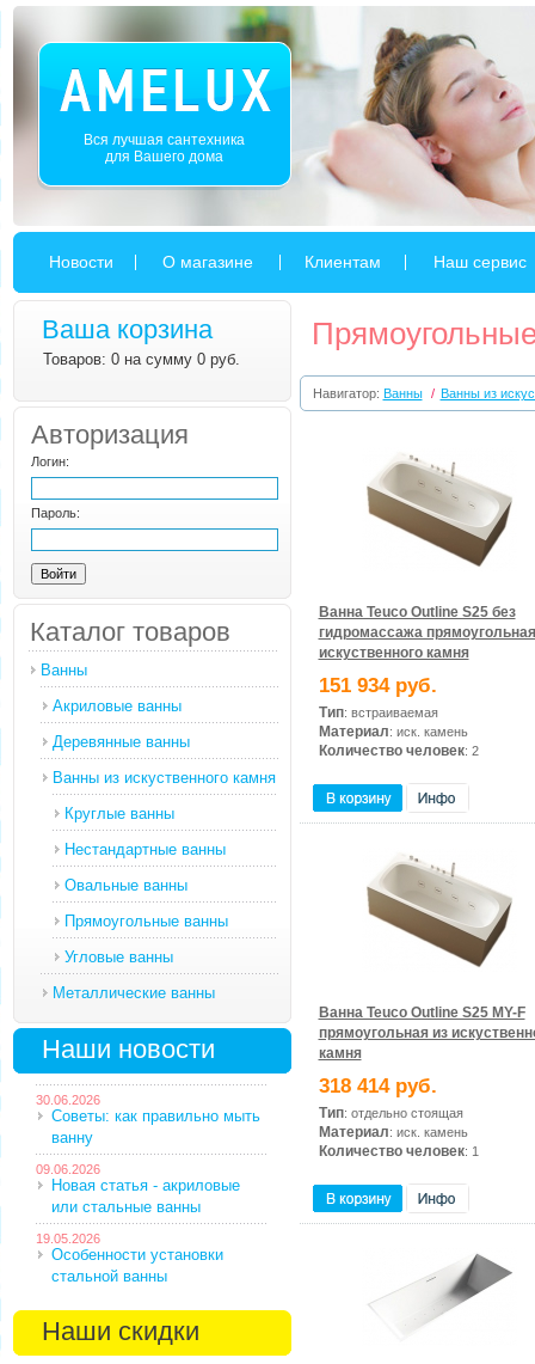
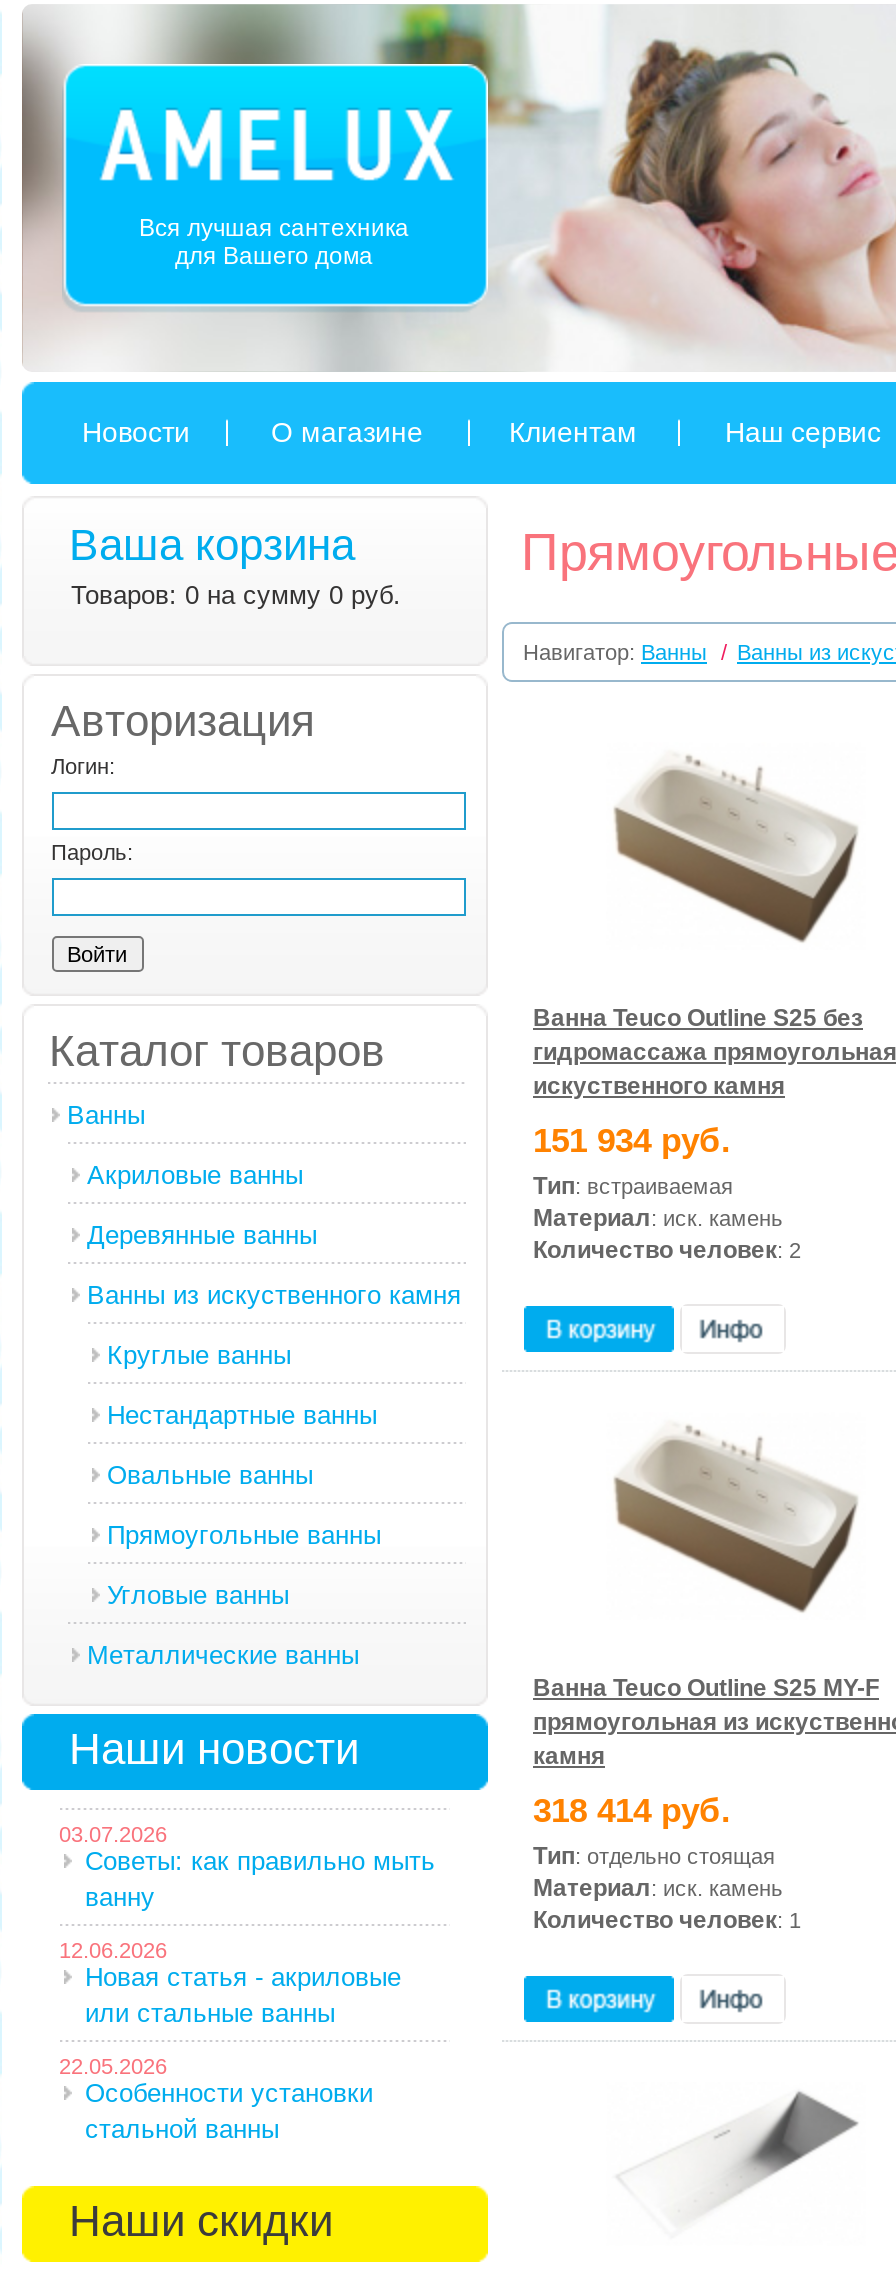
[35,1093,100,1107] 30.06.2026 -> [59,1822,167,1846] 03.07.2026
[35,1162,100,1176] 09.06.2026 -> [59,1938,167,1962] 12.06.2026
[35,1231,100,1246] 19.05.2026 -> [59,2054,167,2078] 22.05.2026

